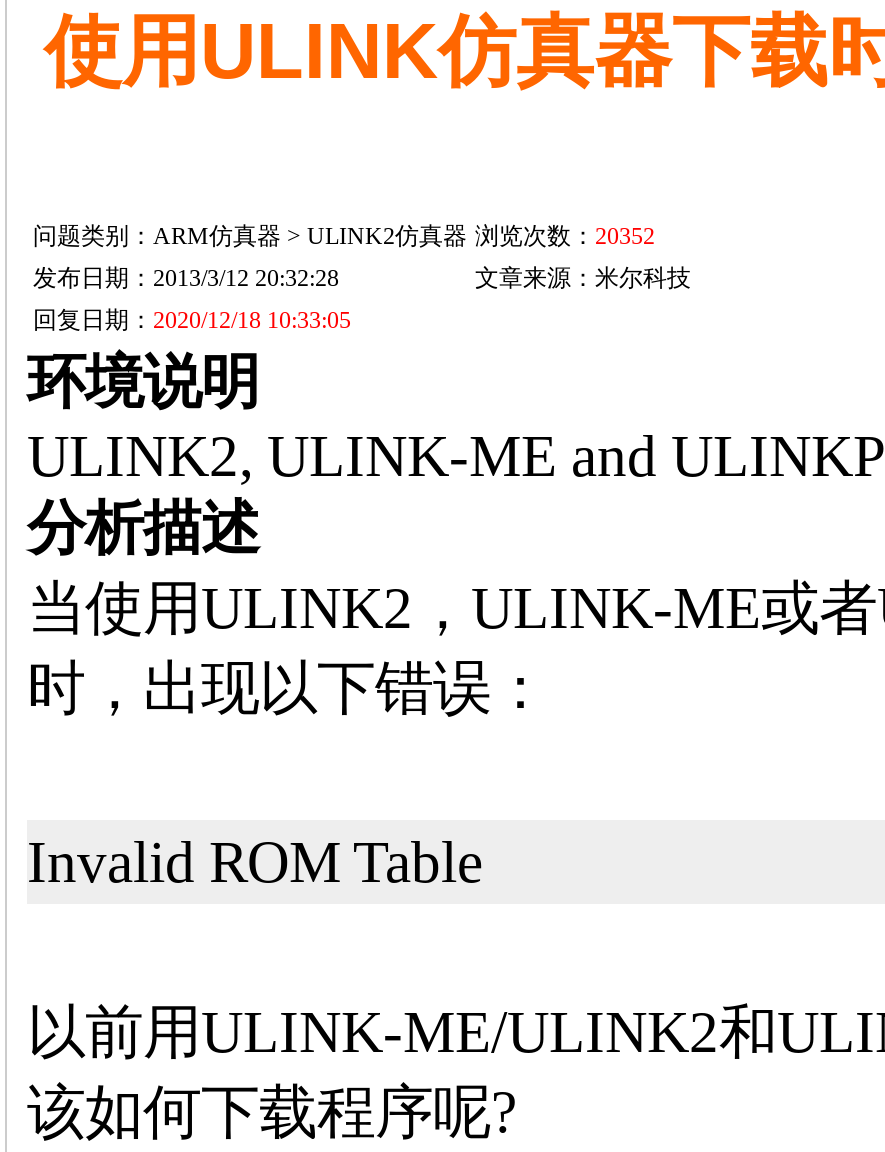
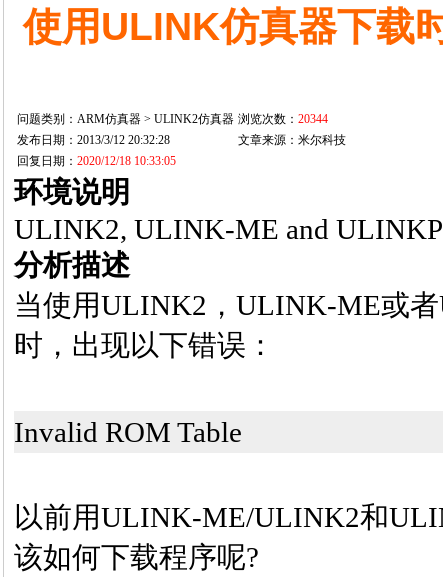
[33,222,655,250] 问题类别：ARM仿真器 > ULINK2仿真器 浏览次数：20352 -> [17,112,328,126] 问题类别：ARM仿真器 > ULINK2仿真器 浏览次数：20344

